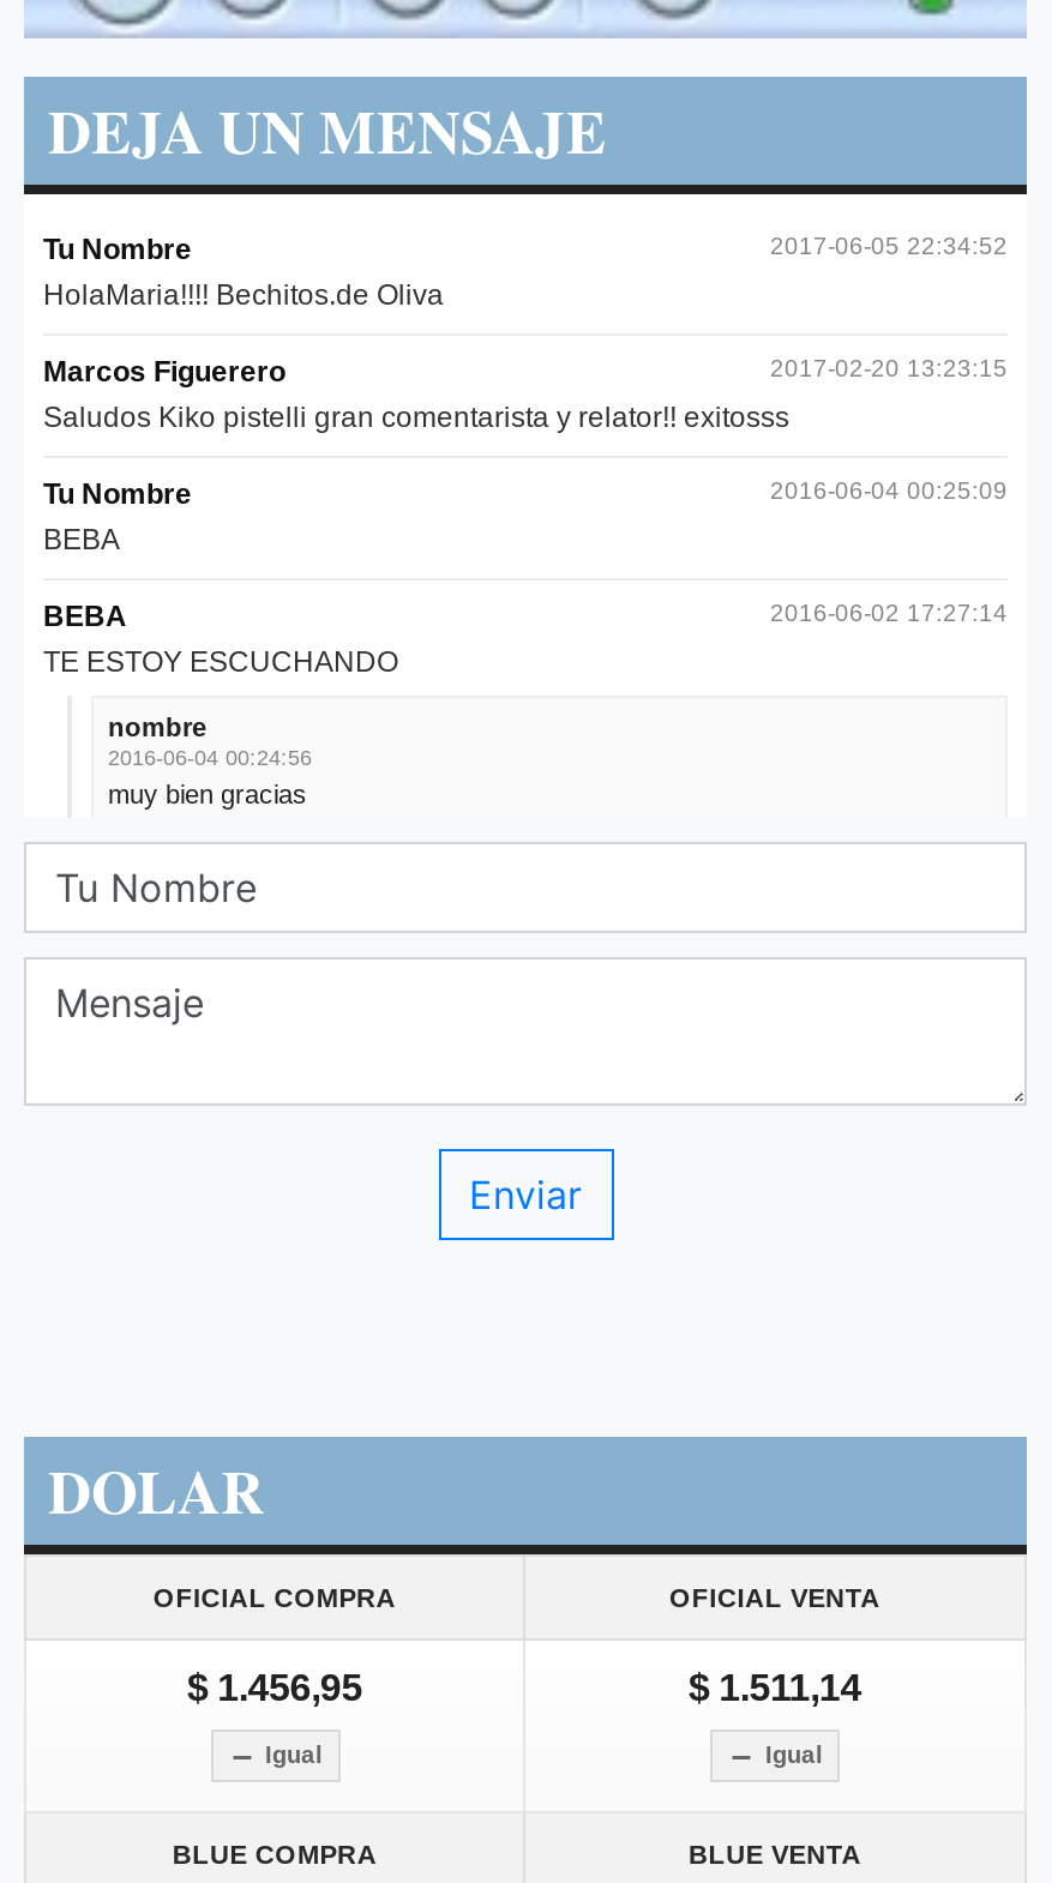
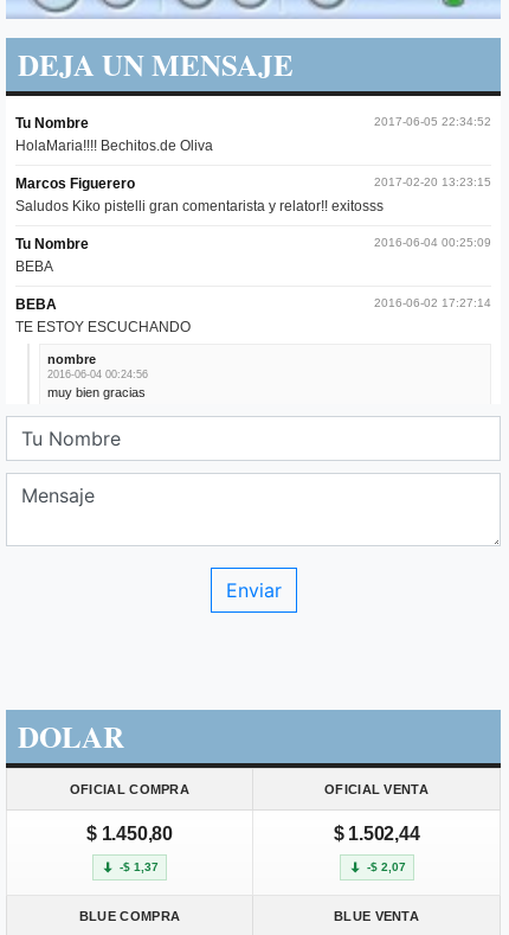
[187,1666,362,1707] $ 1.456,95 -> [86,823,173,843] $ 1.450,80
[689,1666,861,1707] $ 1.511,14 -> [333,823,420,843] $ 1.502,44
[265,1741,323,1767] Igual -> [120,860,159,873] -$ 1,37
[765,1741,823,1767] Igual -> [366,860,405,873] -$ 2,07

